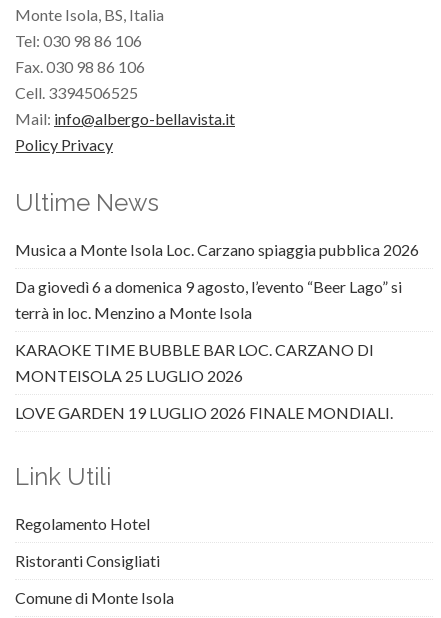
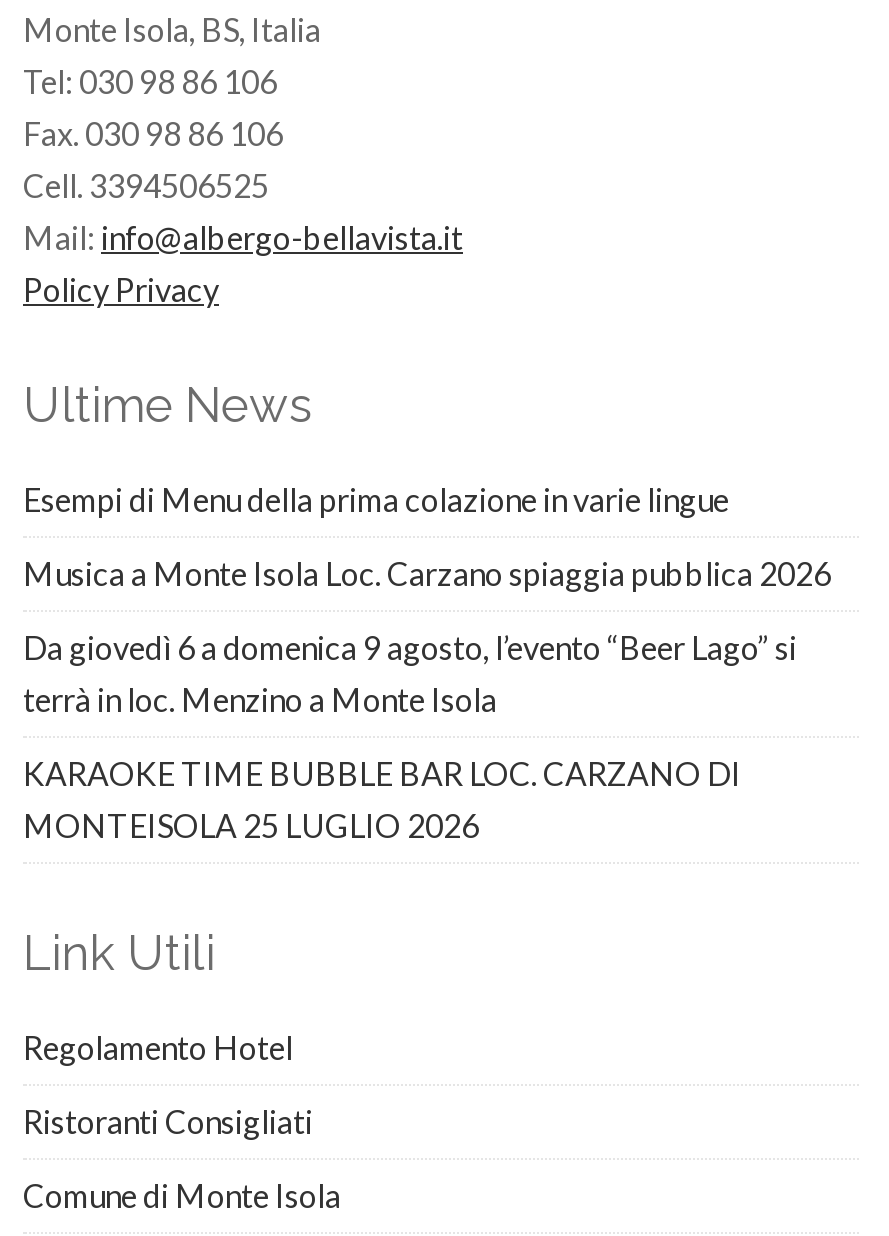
none -> [23,480,729,518] Esempi di Menu della prima colazione in varie lingue
moved [15,240,419,385] -> [23,554,831,844]: Musica a Monte Isola Loc. Carzano spiaggia pubblica 2026 | Da giovedì 6 a domenica 9 agosto, l’evento “Beer Lago” si | terrà in loc. Menzino a Monte Isola | KARAOKE TIME BUBBLE BAR LOC. CARZANO DI | MONTEISOLA 25 LUGLIO 2026
[15,403,393,422] LOVE GARDEN 19 LUGLIO 2026 FINALE MONDIALI. -> none

